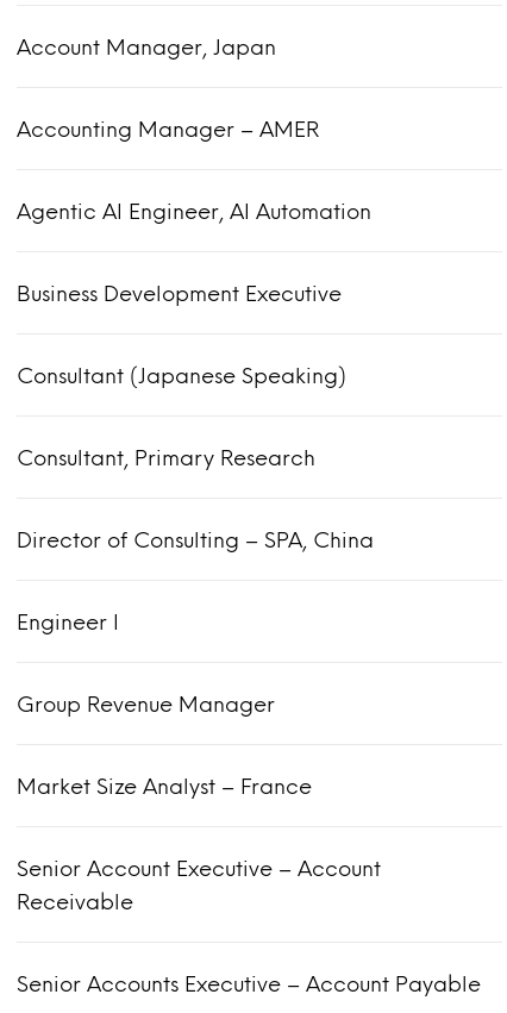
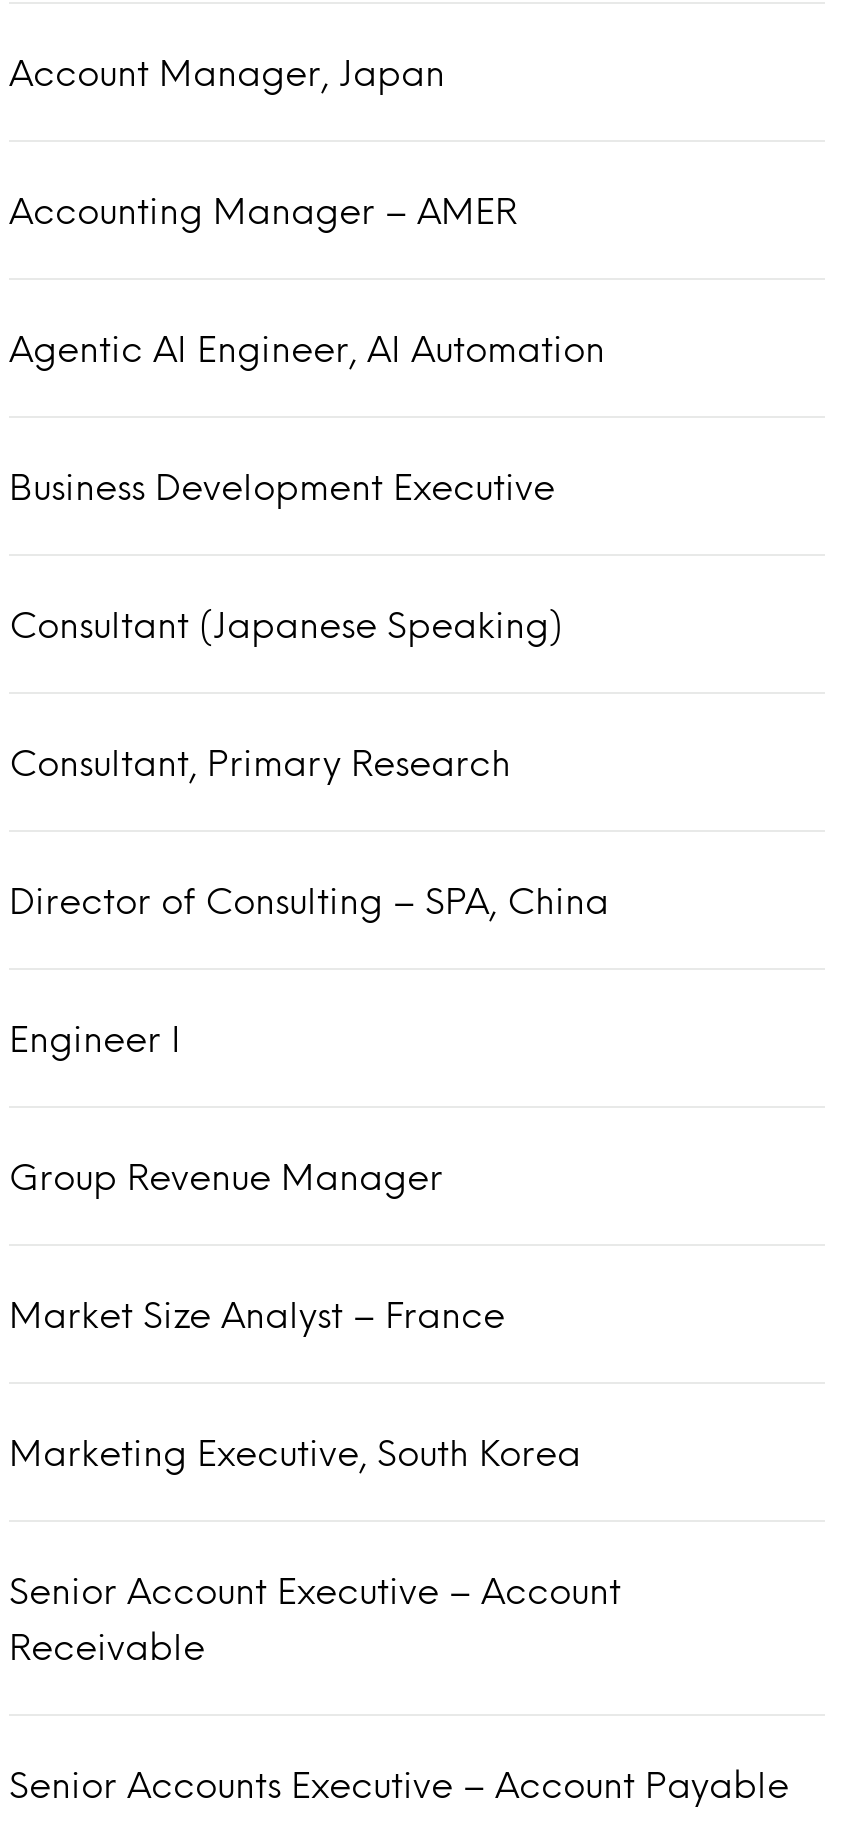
none -> [9,1438,581,1466] Marketing Executive, South Korea

